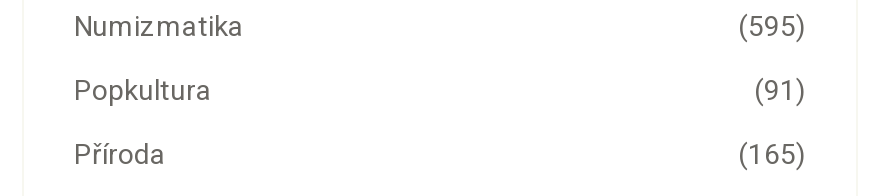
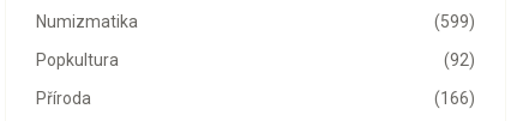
[738,11,806,43] (595) -> [434,12,475,32] (599)
[754,75,806,107] (91) -> [444,51,475,70] (92)
[738,139,806,171] (165) -> [434,89,475,108] (166)

